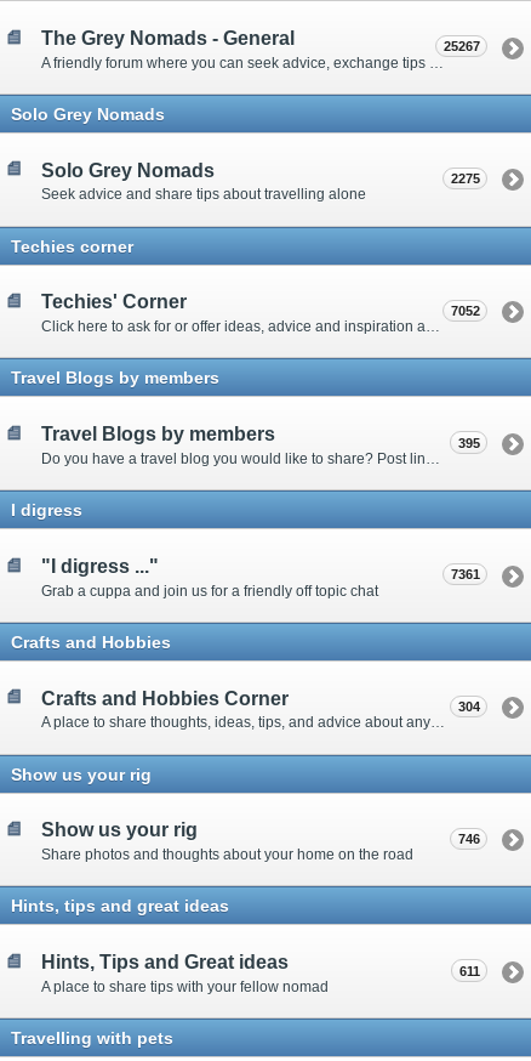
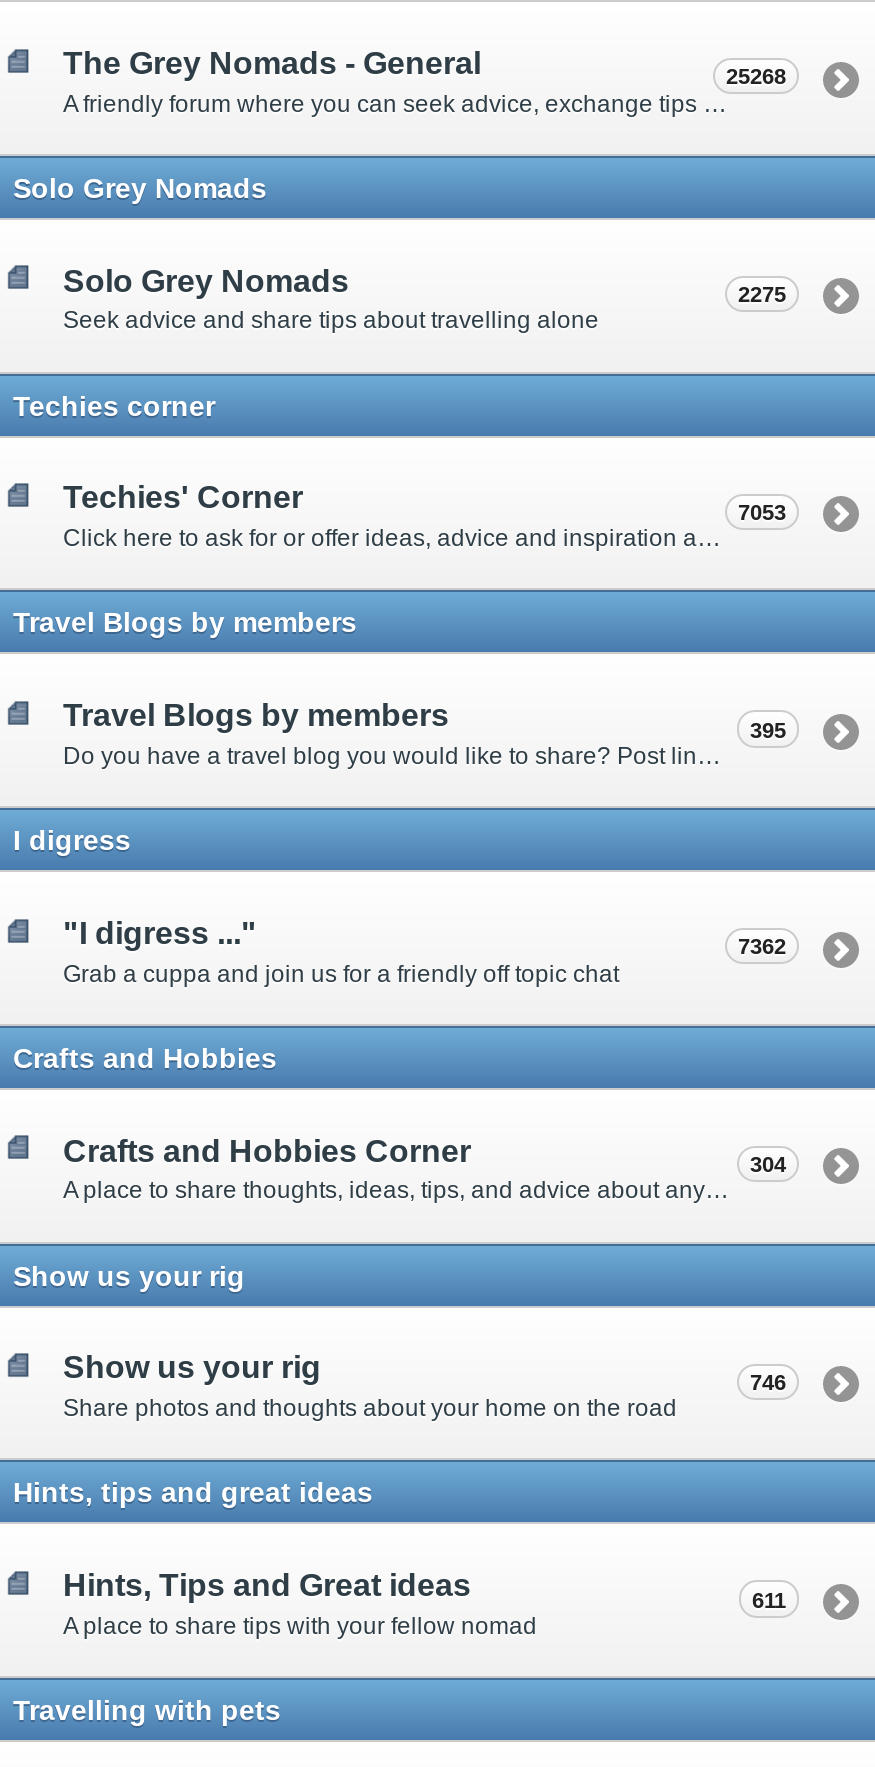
[443,39,479,54] 25267 -> [726,65,786,89] 25268
[450,303,479,318] 7052 -> [738,500,786,524] 7053
[450,567,479,582] 7361 -> [738,935,786,959] 7362

